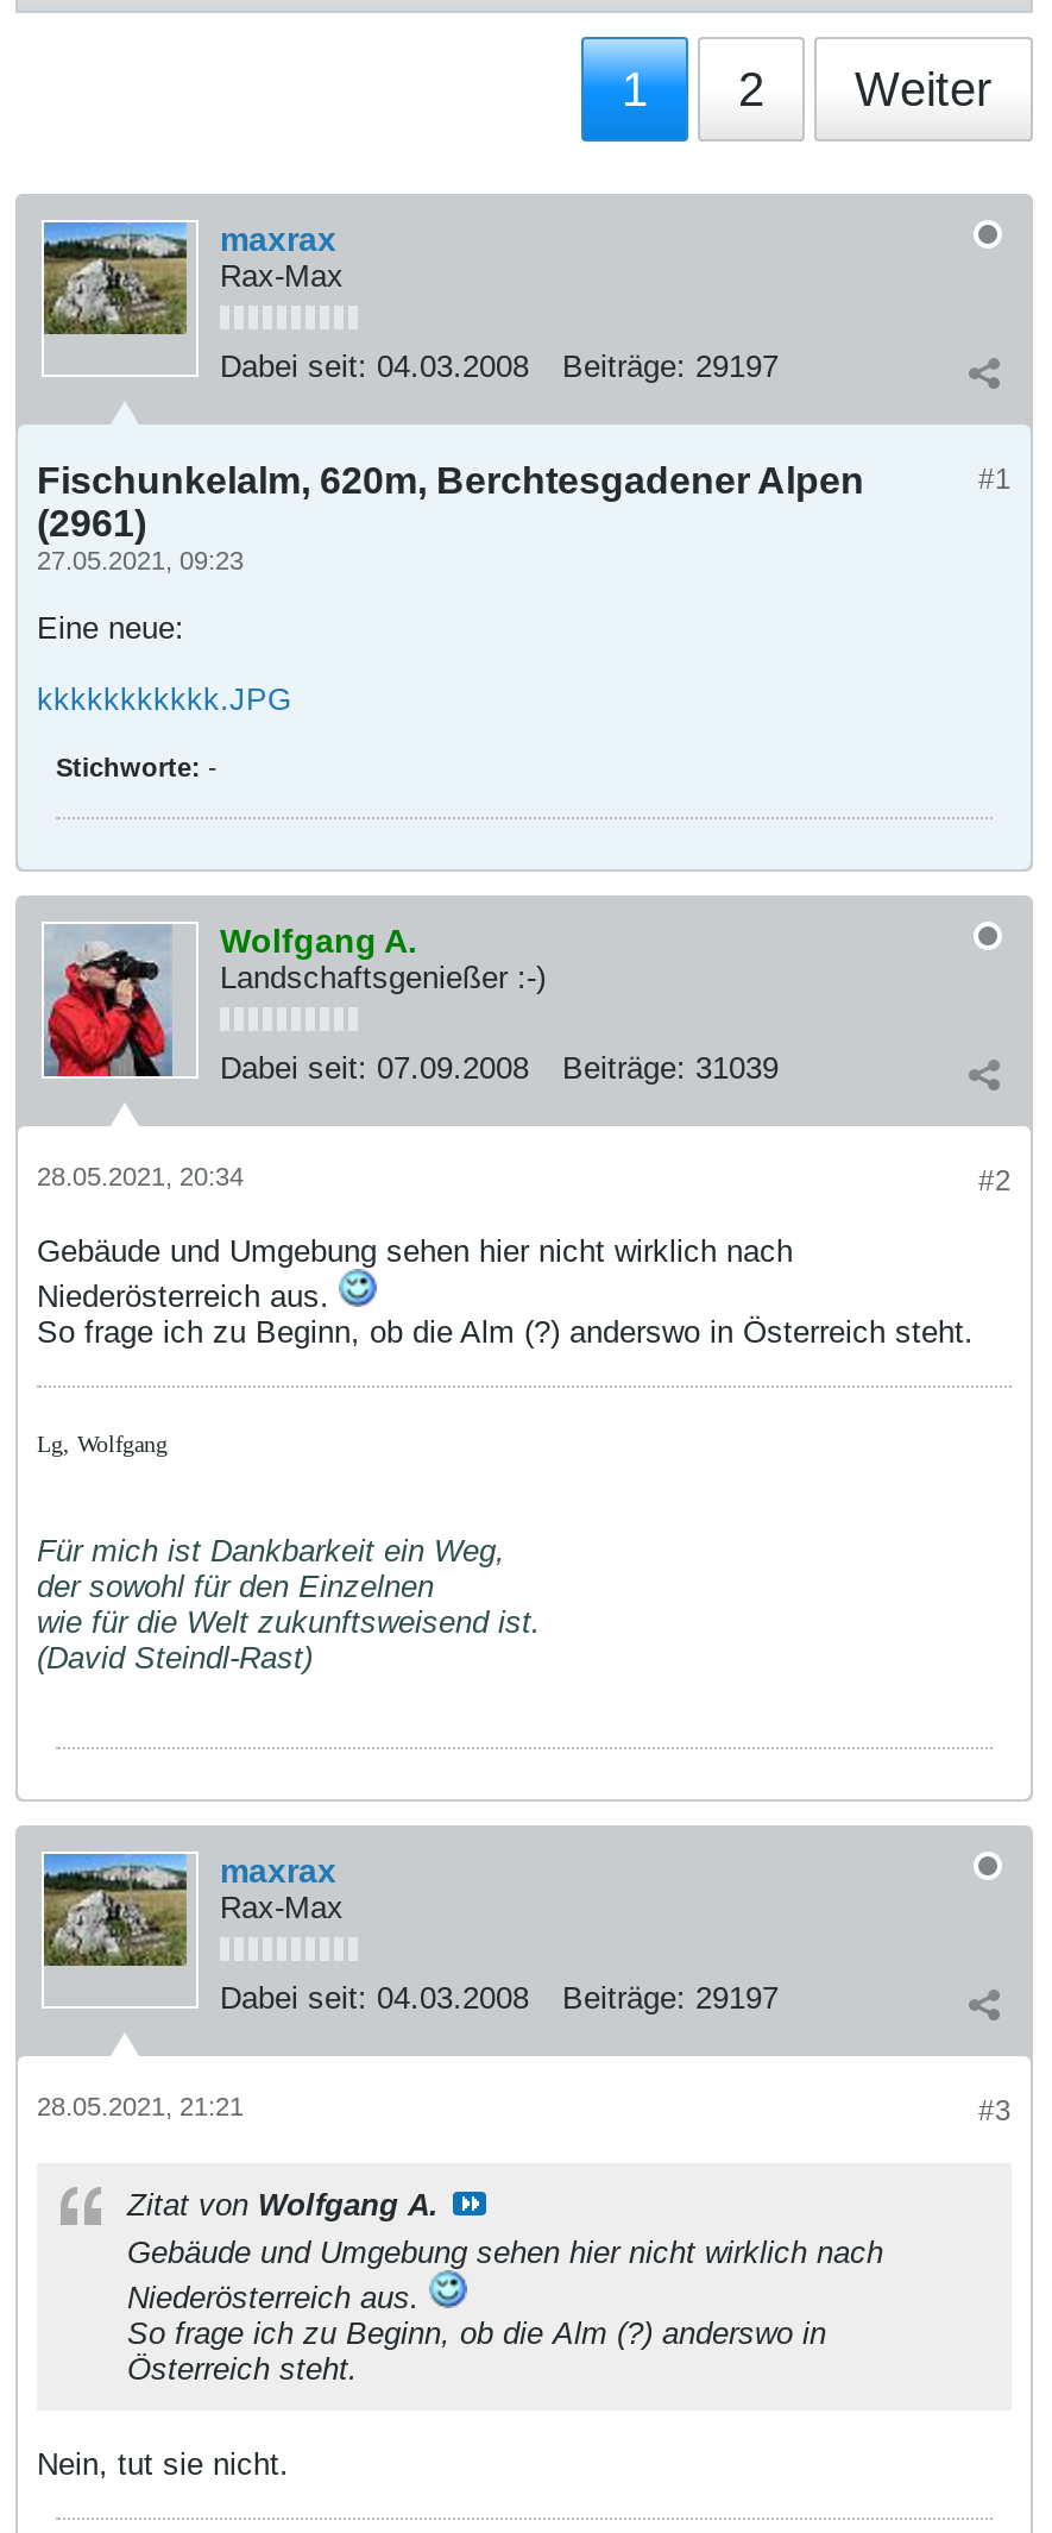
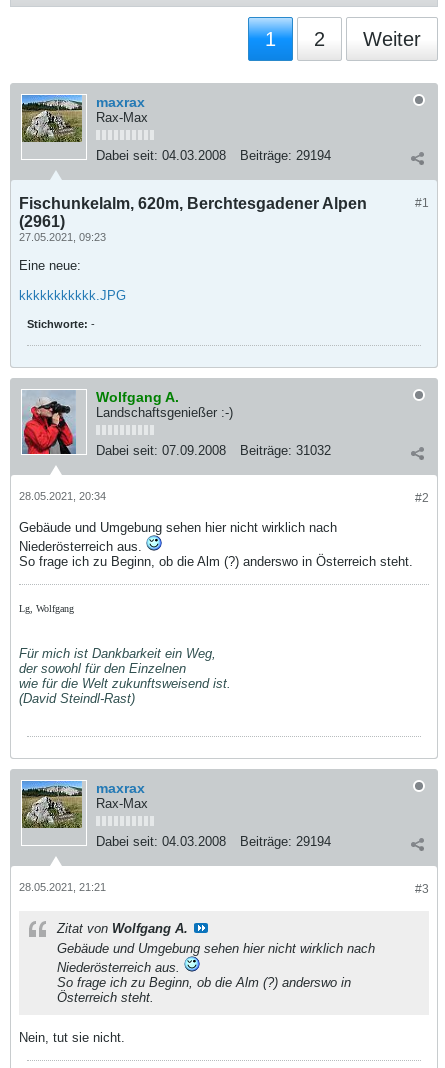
[220,348,779,384] Dabei seit: 04.03.2008 Beiträge: 29197 -> [96,148,331,163] Dabei seit: 04.03.2008 Beiträge: 29194
[220,1050,779,1086] Dabei seit: 07.09.2008 Beiträge: 31039 -> [96,443,331,458] Dabei seit: 07.09.2008 Beiträge: 31032
[220,1980,779,2016] Dabei seit: 04.03.2008 Beiträge: 29197 -> [96,834,331,849] Dabei seit: 04.03.2008 Beiträge: 29194

